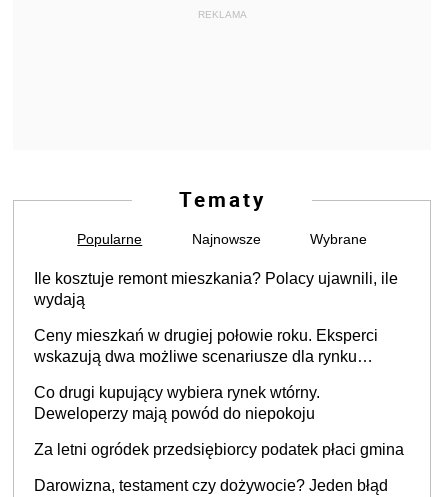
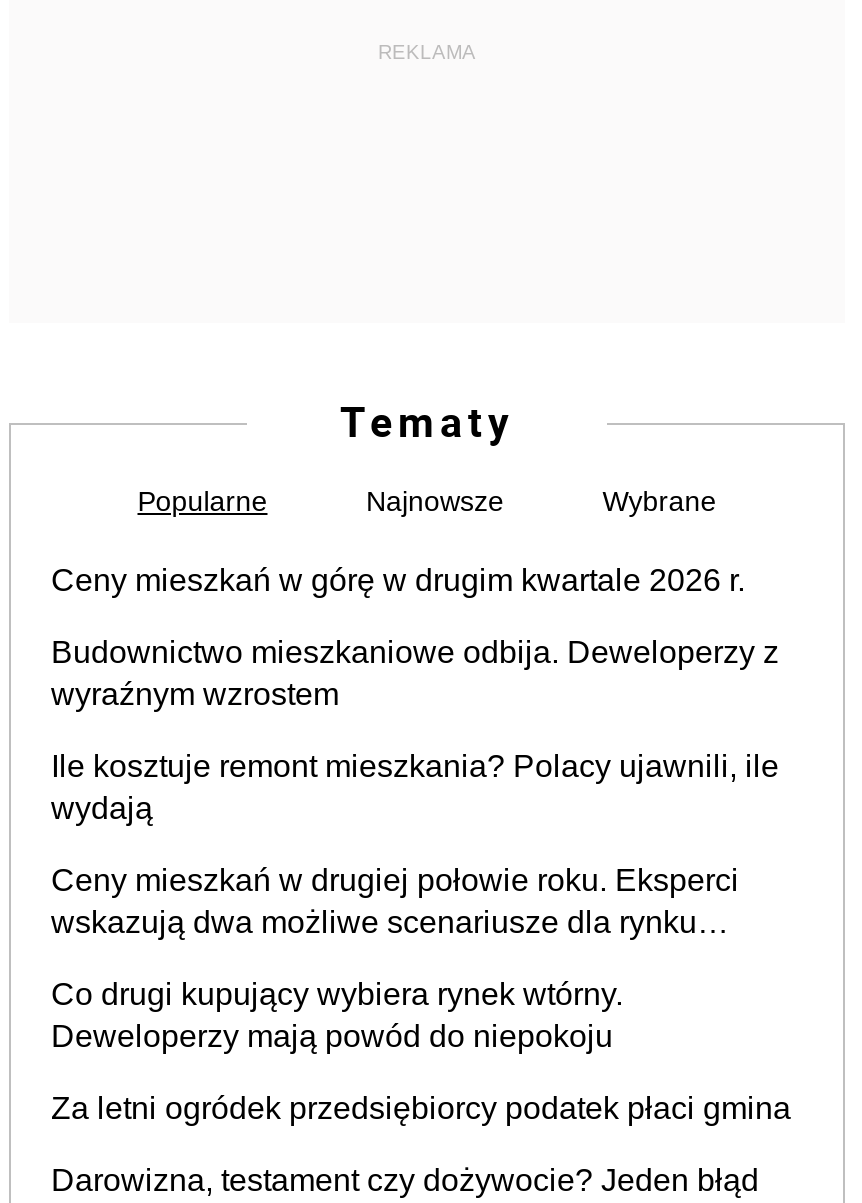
none -> [51,563,779,711] Ceny mieszkań w górę w drugim kwartale 2026 r. | Budownictwo mieszkaniowe odbija. Deweloperzy z | wyraźnym wzrostem

